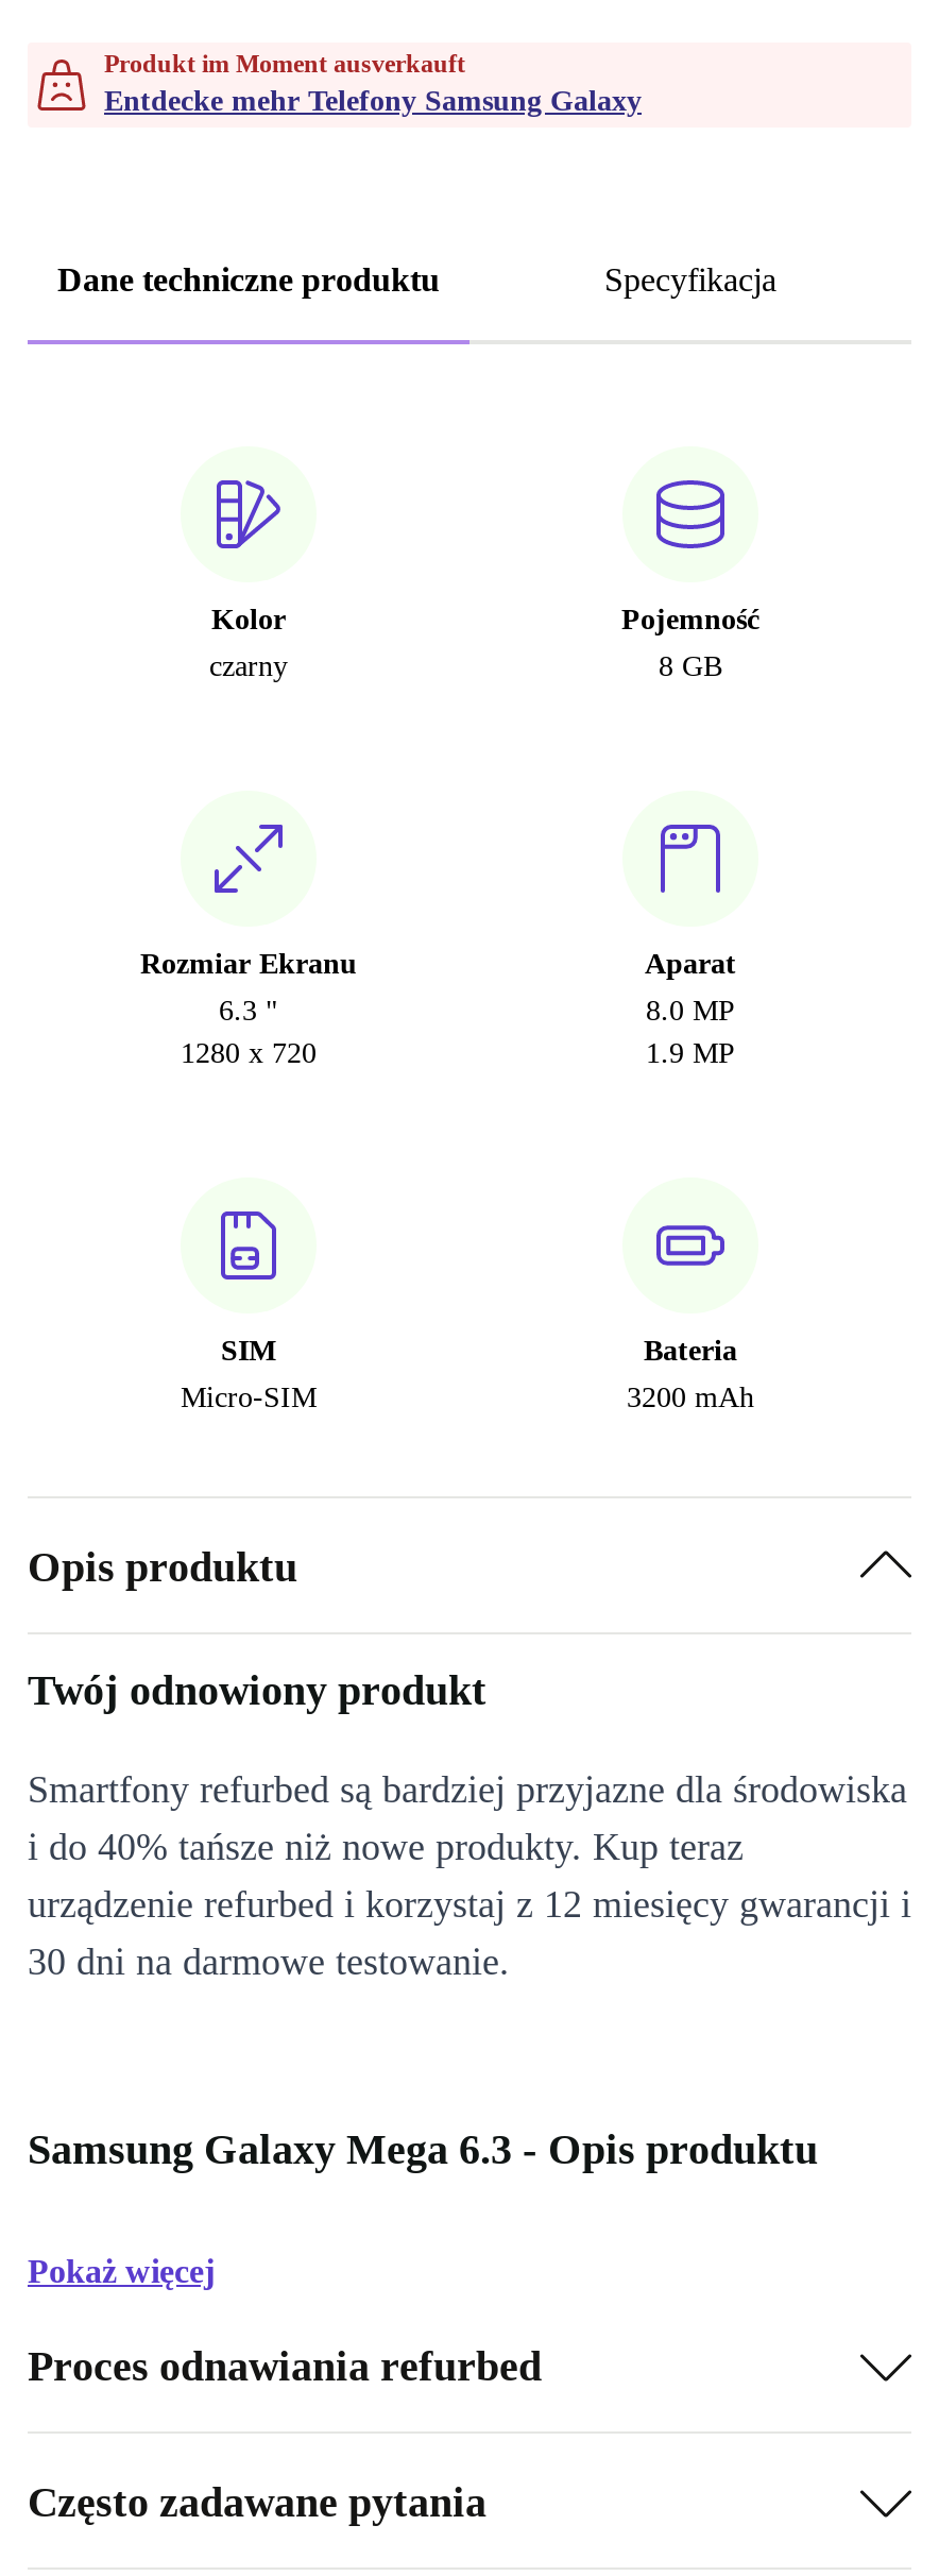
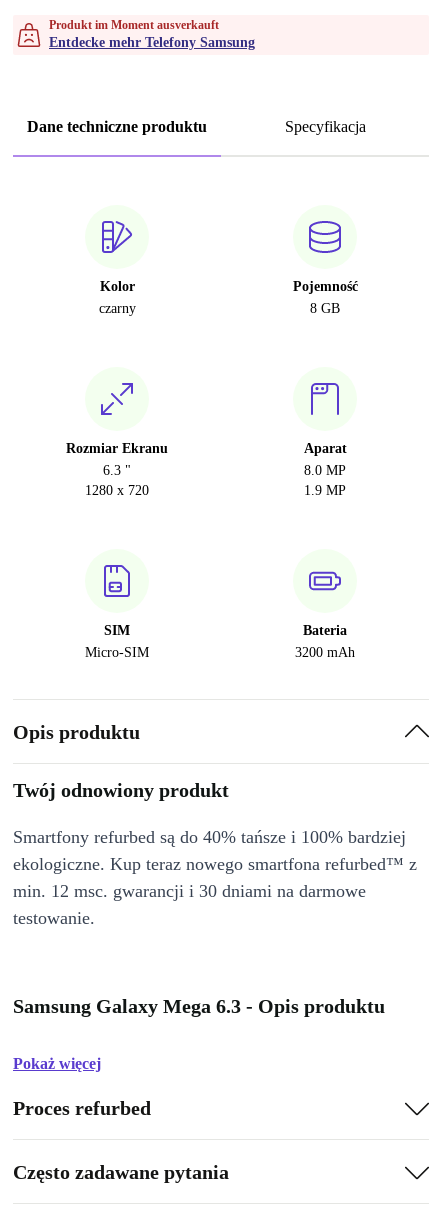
[104,85,642,117] Entdecke mehr Telefony Samsung Galaxy -> [49,35,255,50] Entdecke mehr Telefony Samsung
[28,1768,911,1983] Smartfony refurbed są bardziej przyjazne dla środowiska | i do 40% tańsze niż nowe produkty. Kup teraz | urządzenie refurbed i korzystaj z 12 miesięcy gwarancji i | 30 dni na darmowe testowanie. -> [13,827,417,928] Smartfony refurbed są do 40% tańsze i 100% bardziej | ekologiczne. Kup teraz nowego smartfona refurbed™ z | min. 12 msc. gwarancji i 30 dniami na darmowe | testowanie.
[28,2341,542,2388] Proces odnawiania refurbed -> [13,1096,151,1118] Proces refurbed

